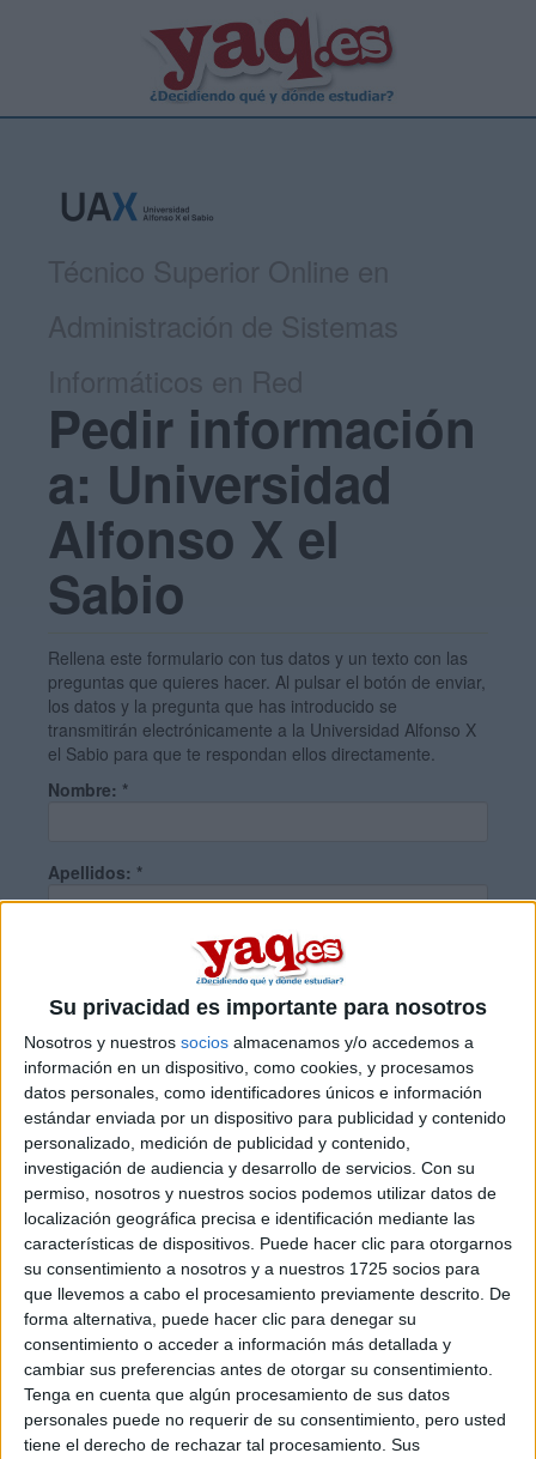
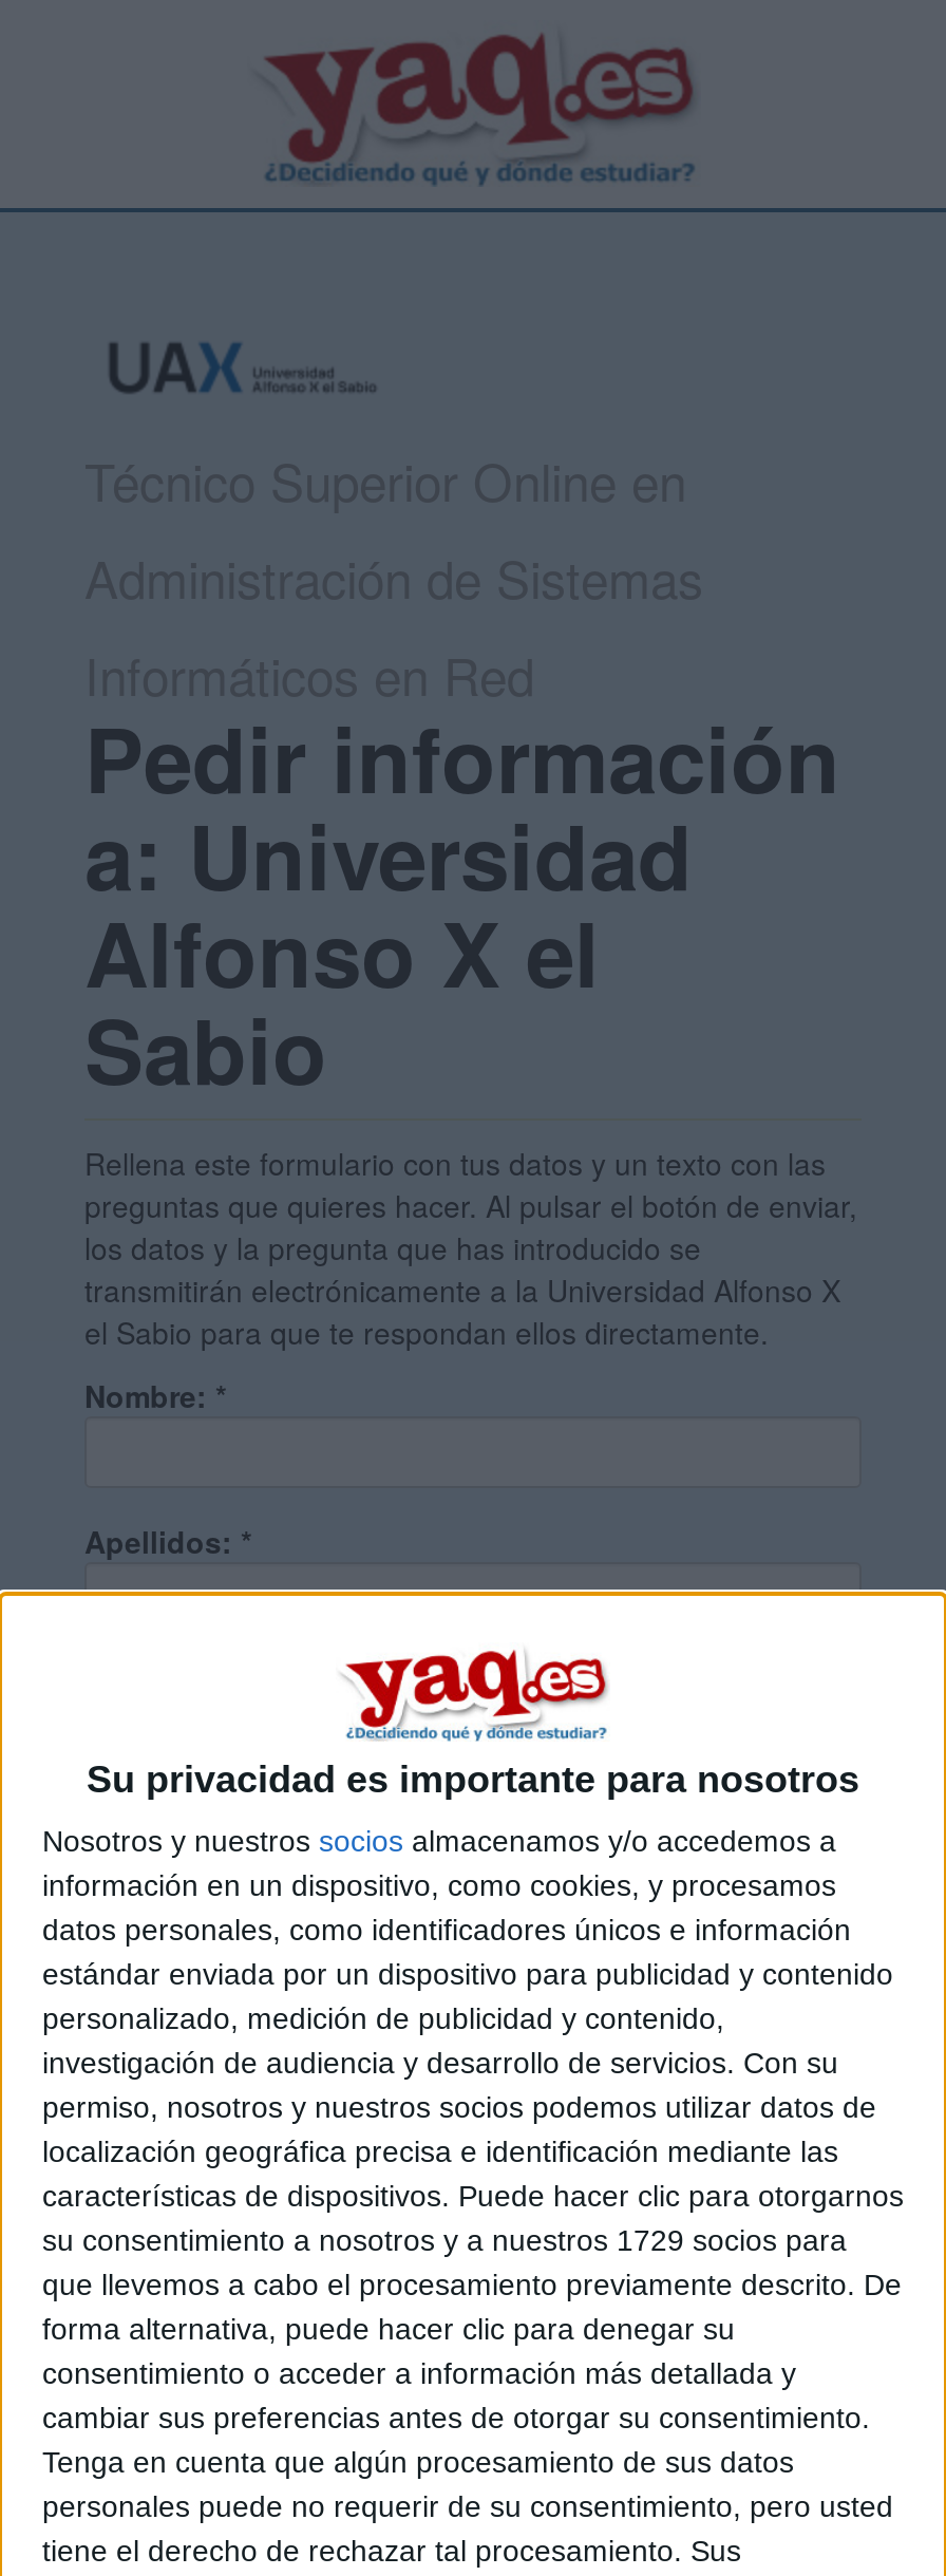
[24,1259,480,1278] su consentimiento a nosotros y a nuestros 1725 socios para -> [42,2223,847,2257] su consentimiento a nosotros y a nuestros 1729 socios para

